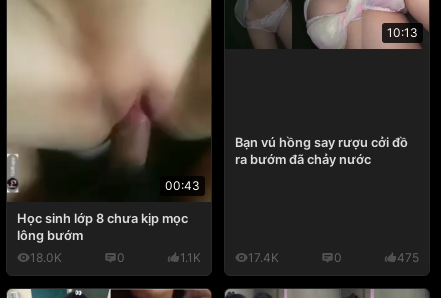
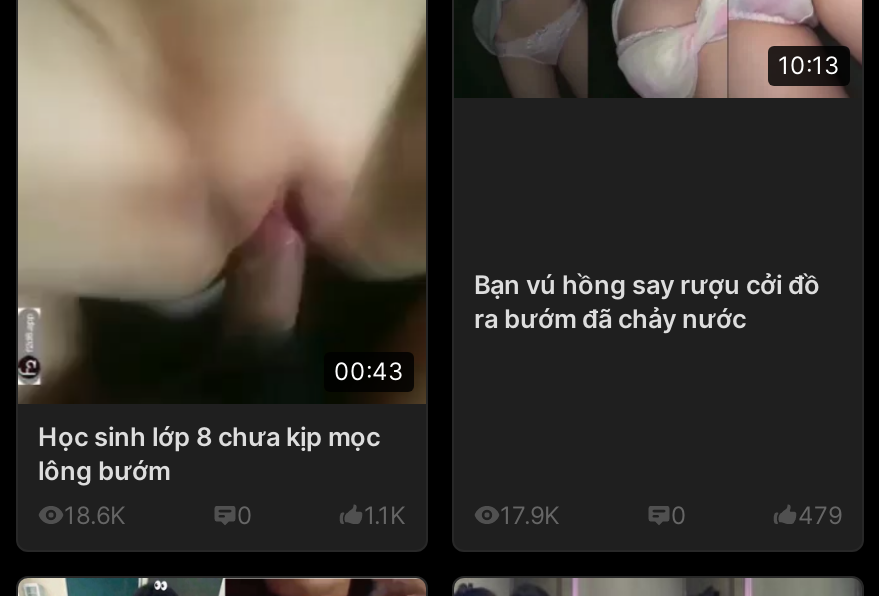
[30,250,62,265] 18.0K -> [64,500,126,530] 18.6K
[248,250,279,265] 17.4K -> [500,500,560,530] 17.9K
[397,250,419,265] 475 -> [798,500,842,530] 479

